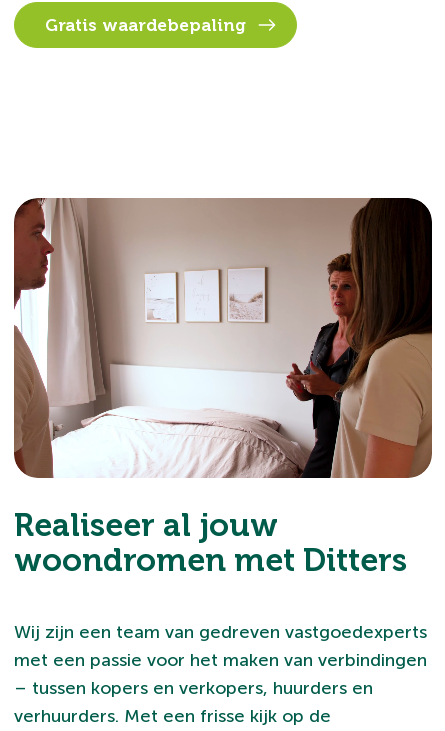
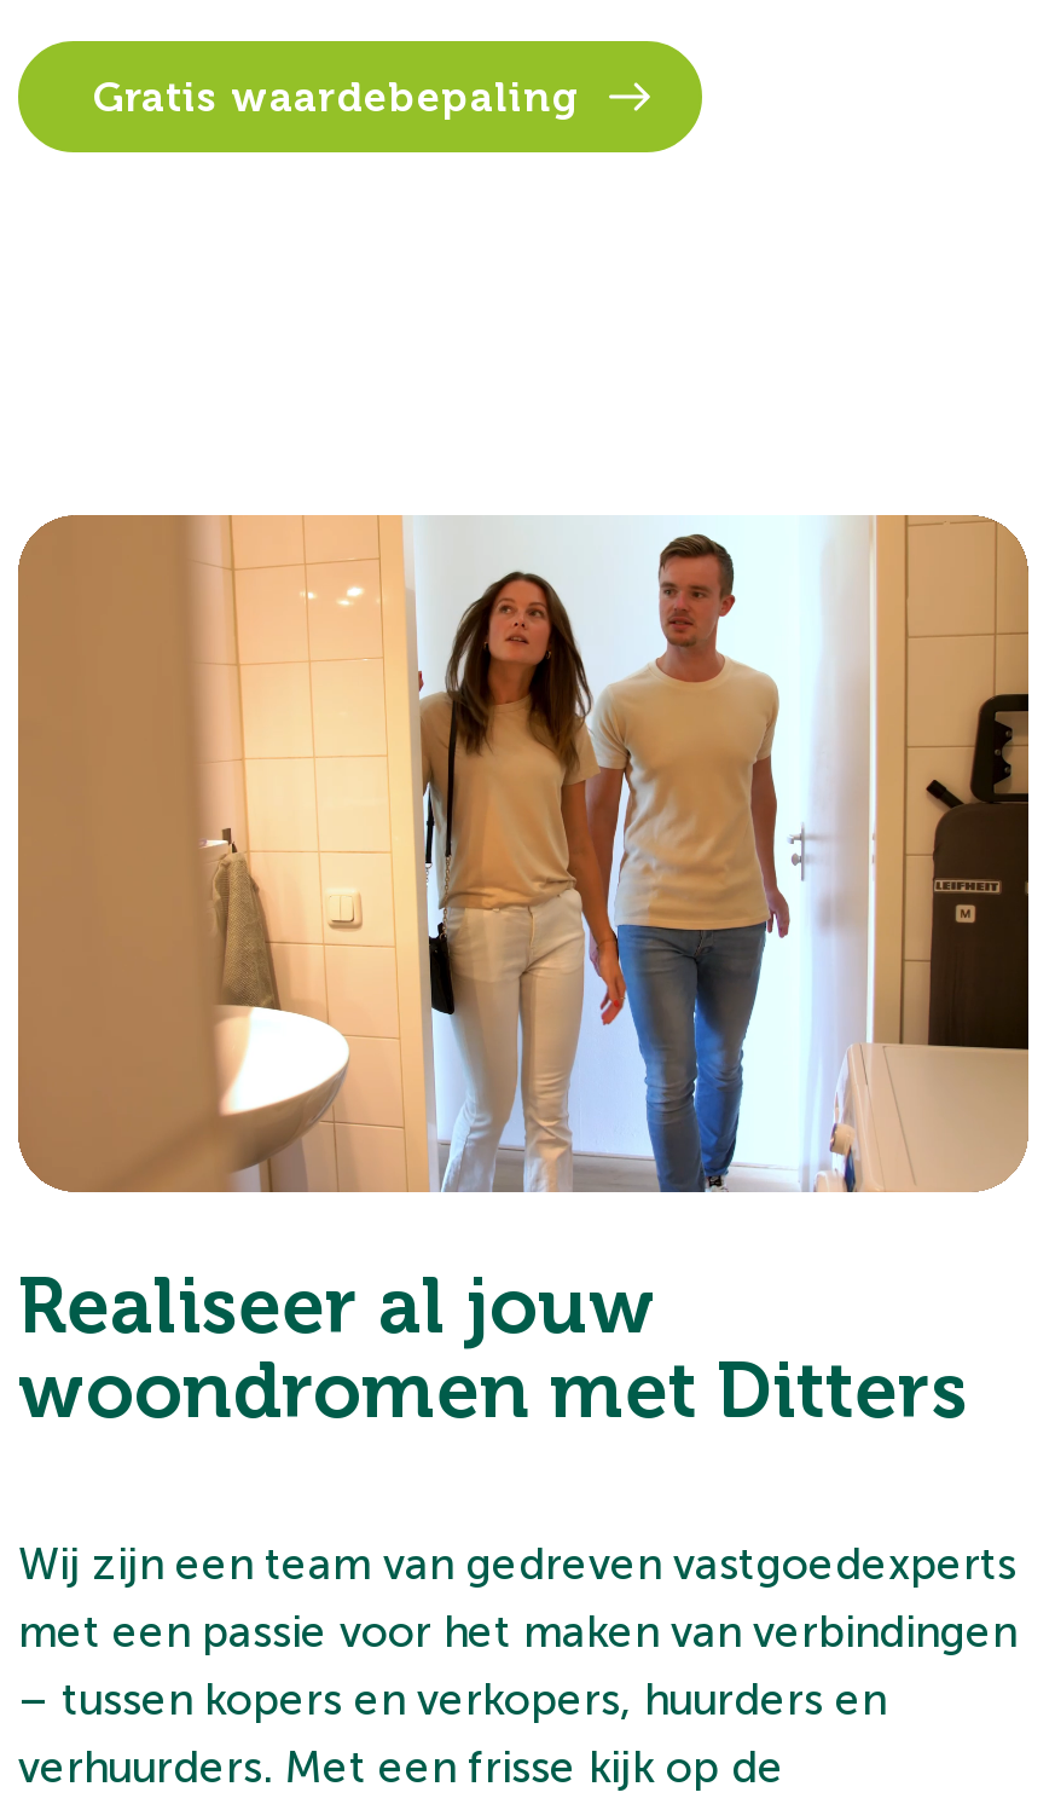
[14,197,433,479] [image] -> [16,513,1031,1195] [image]

